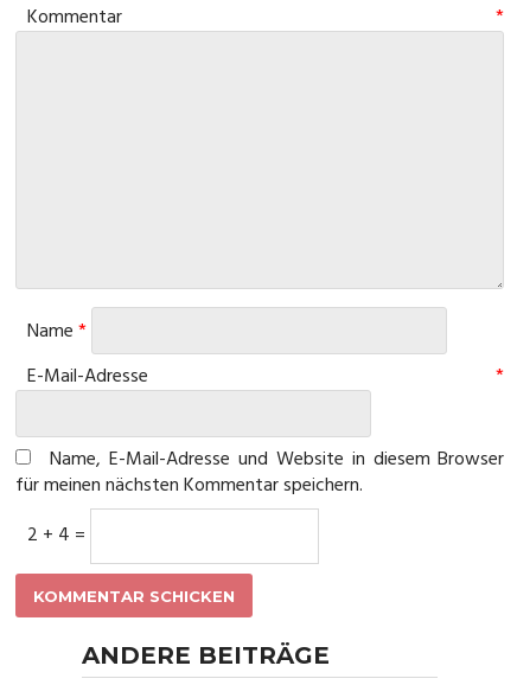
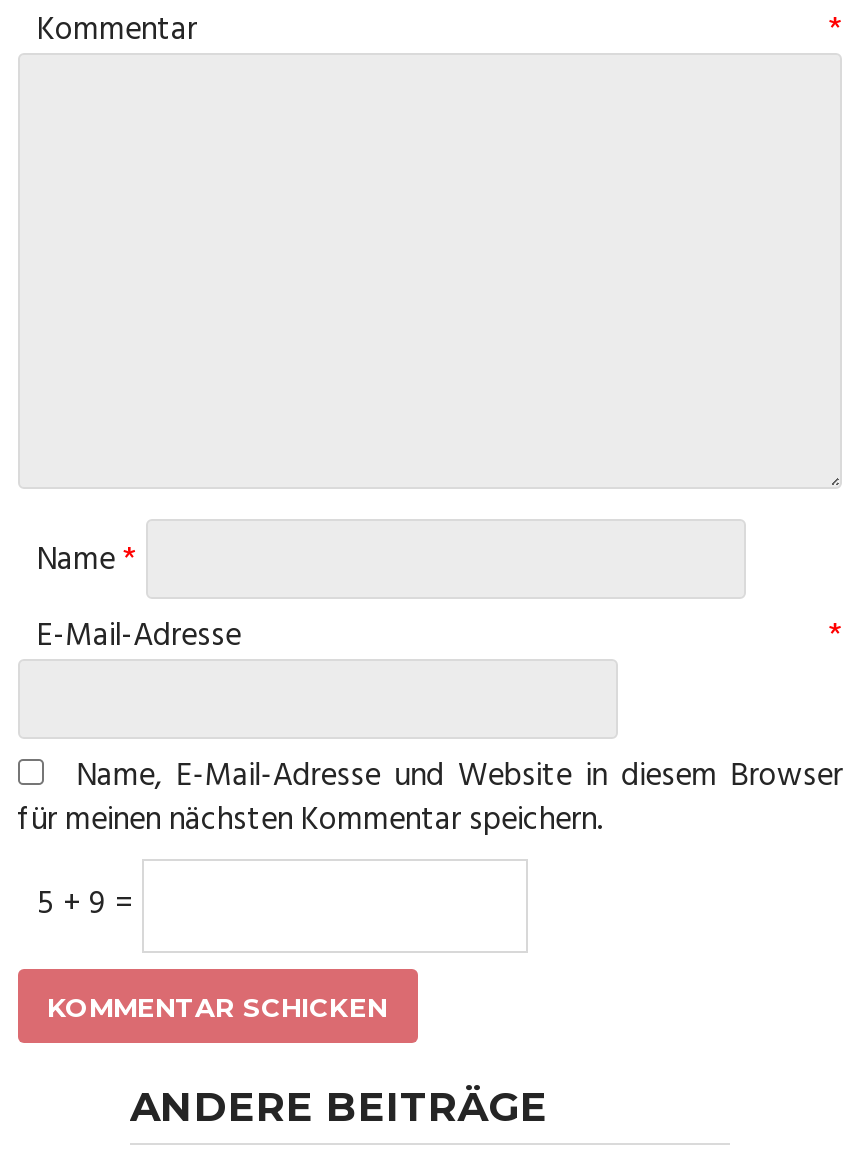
[27,520,90,551] 2 + 4 = -> [37,878,141,930] 5 + 9 =

